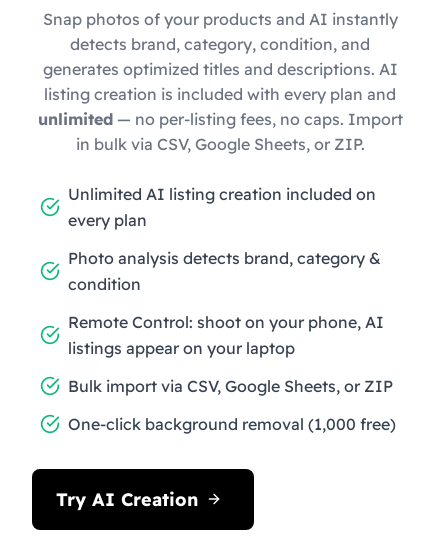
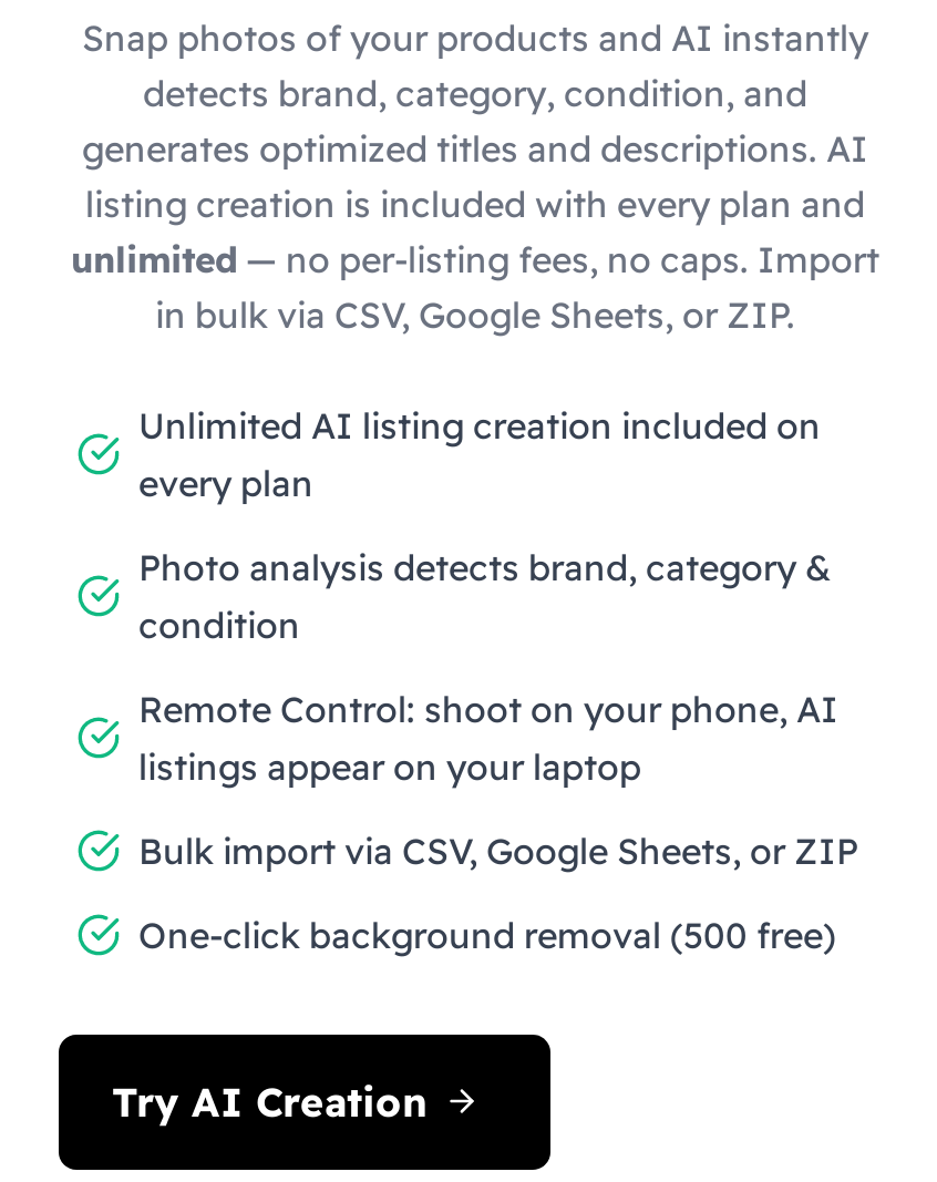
[68,414,396,434] One-click background removal (1,000 free) -> [138,913,836,957] One-click background removal (500 free)

